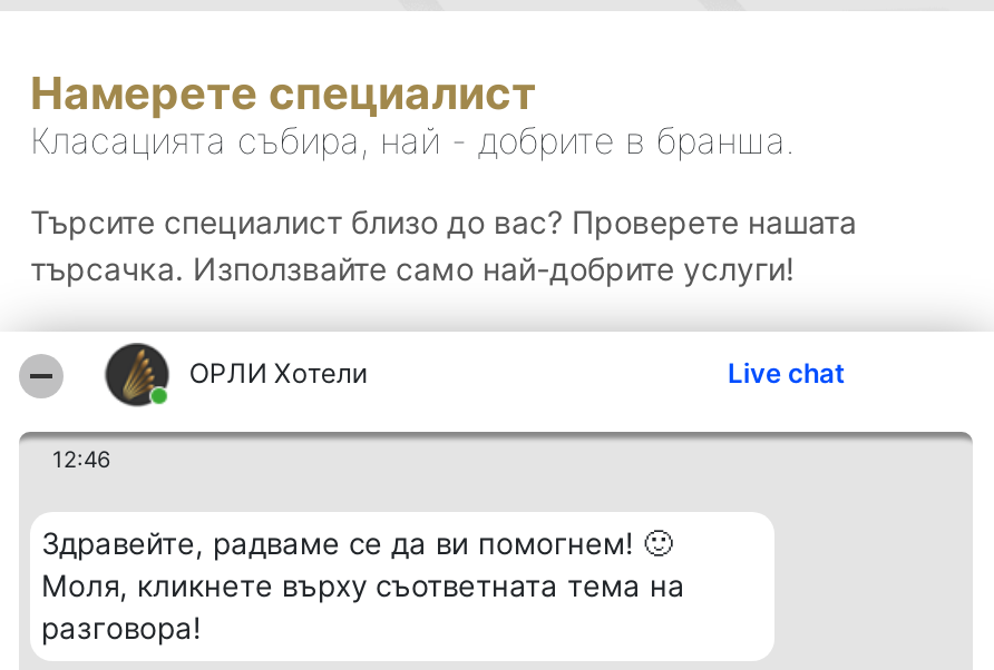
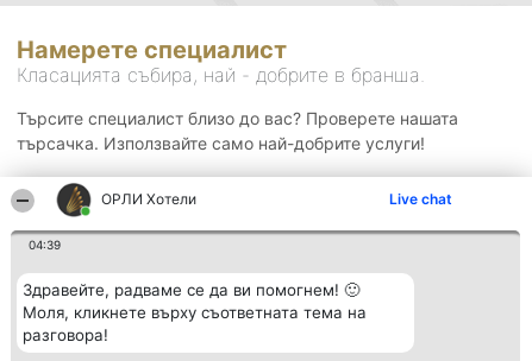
[52,445,110,472] 12:46 -> [29,237,61,252] 04:39

